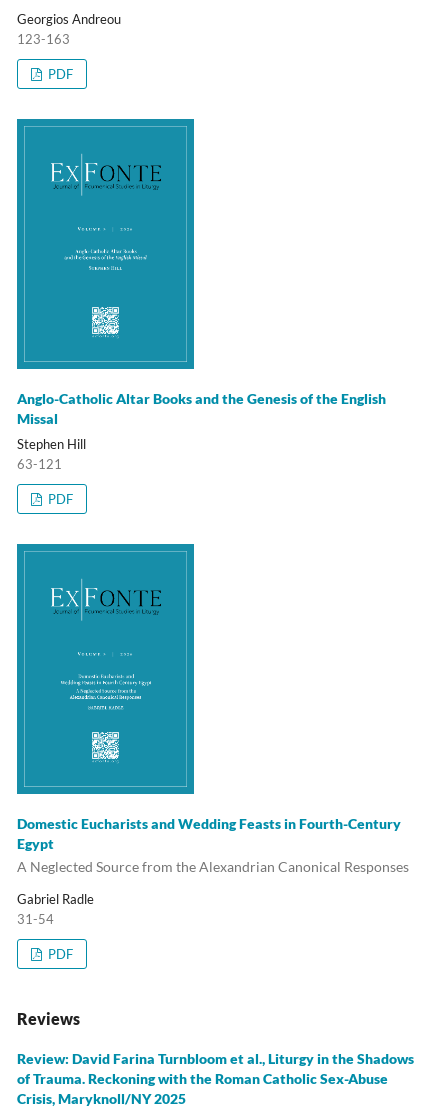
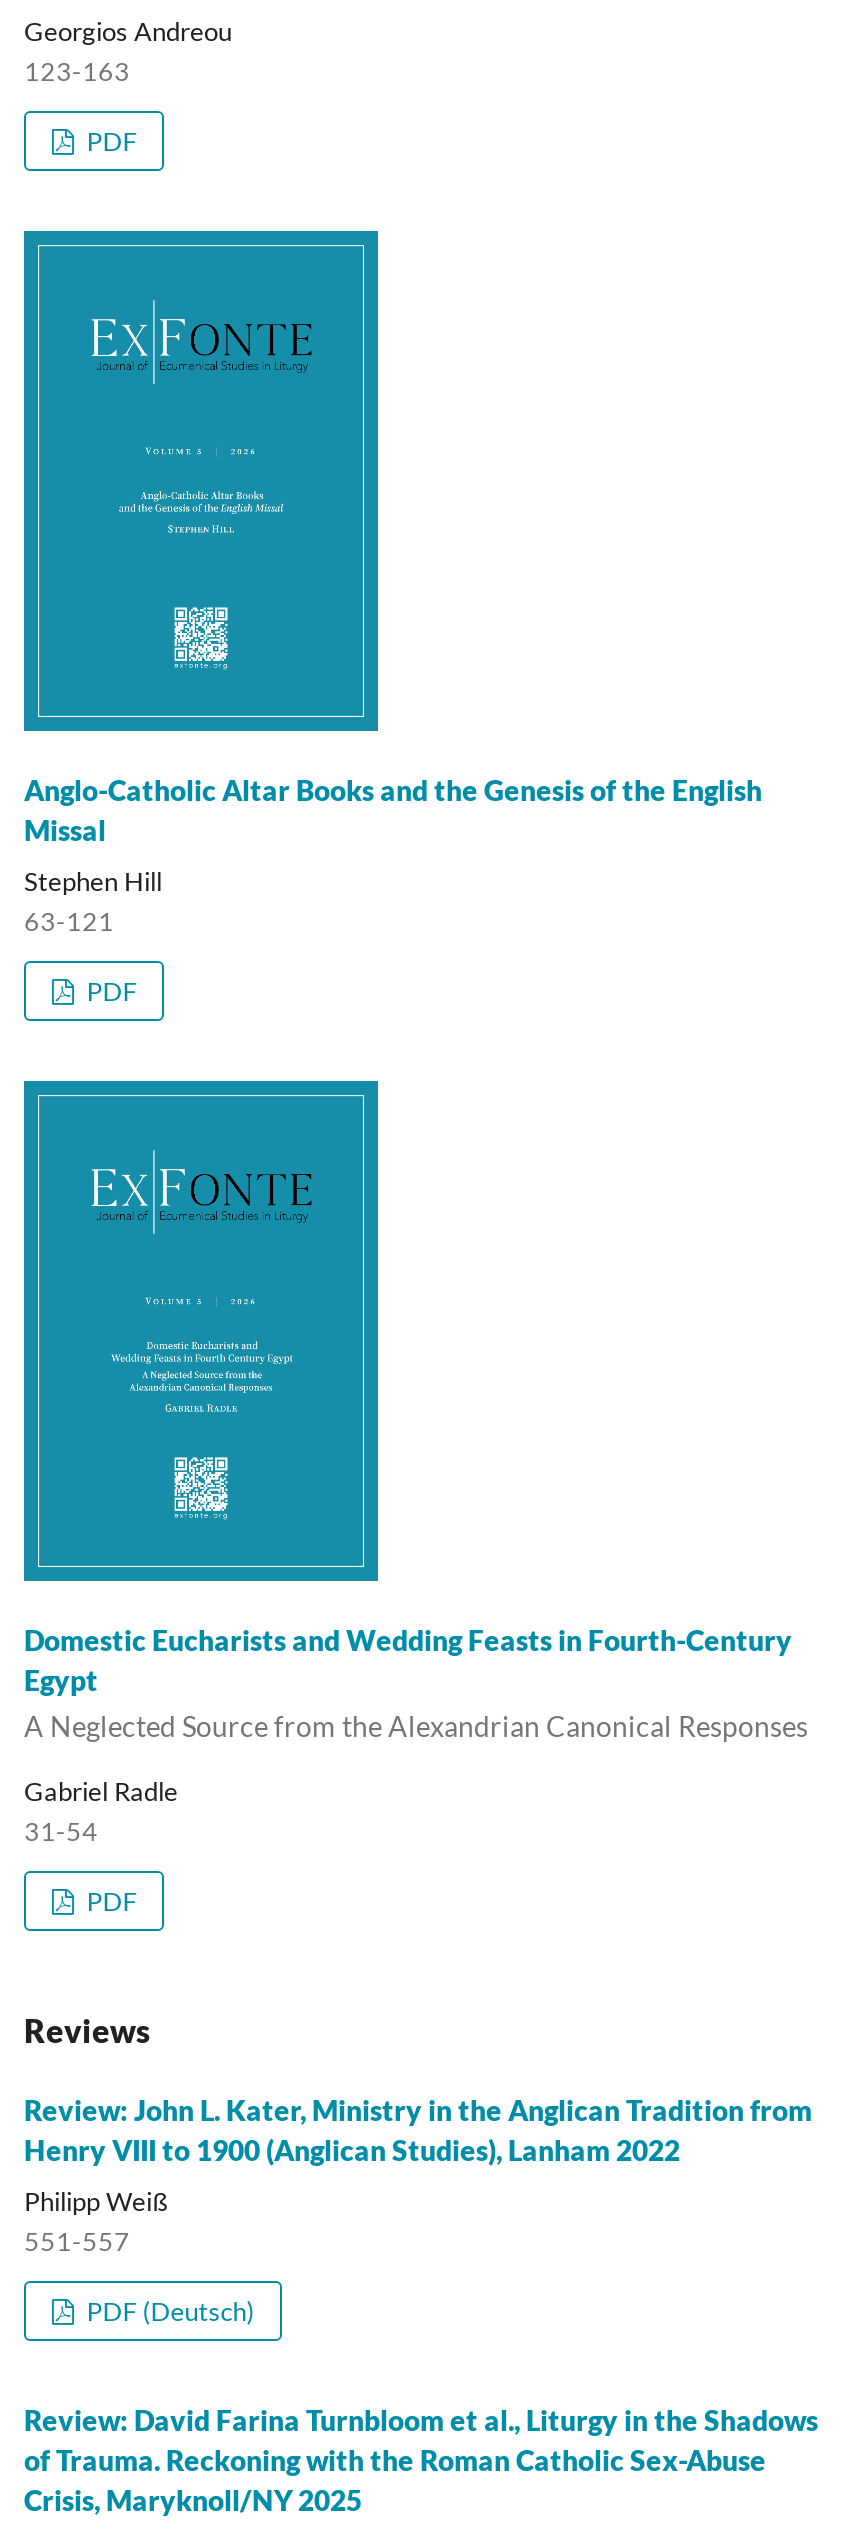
none -> [24,2094,812,2328] Review: John L. Kater, Ministry in the Anglican Tradition from | Henry VIII to 1900 (Anglican Studies), Lanham 2022 | Philipp Weiß | 551-557 | PDF (Deutsch)

